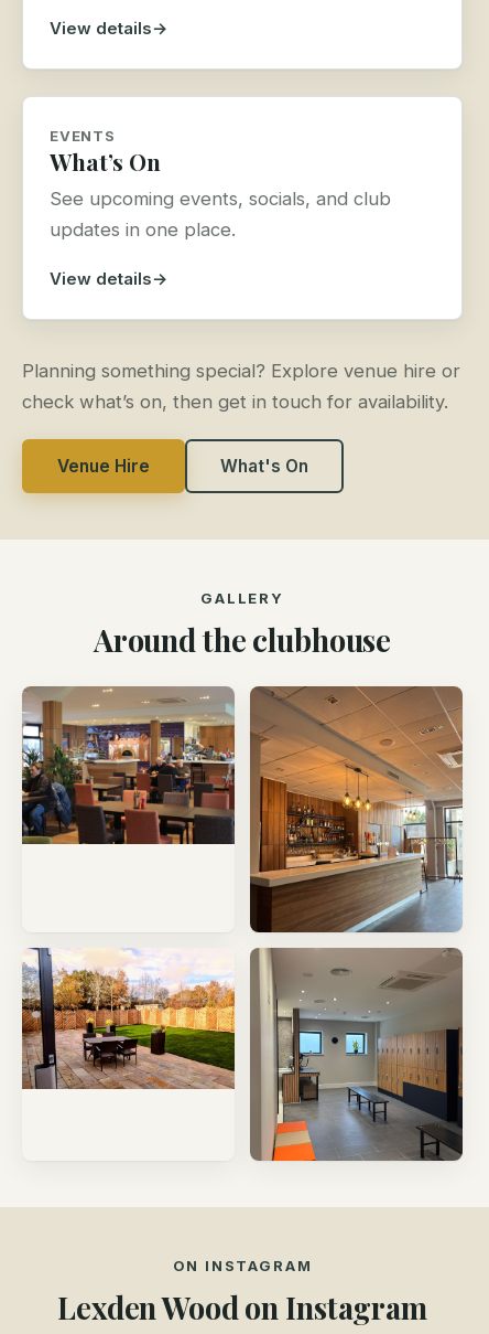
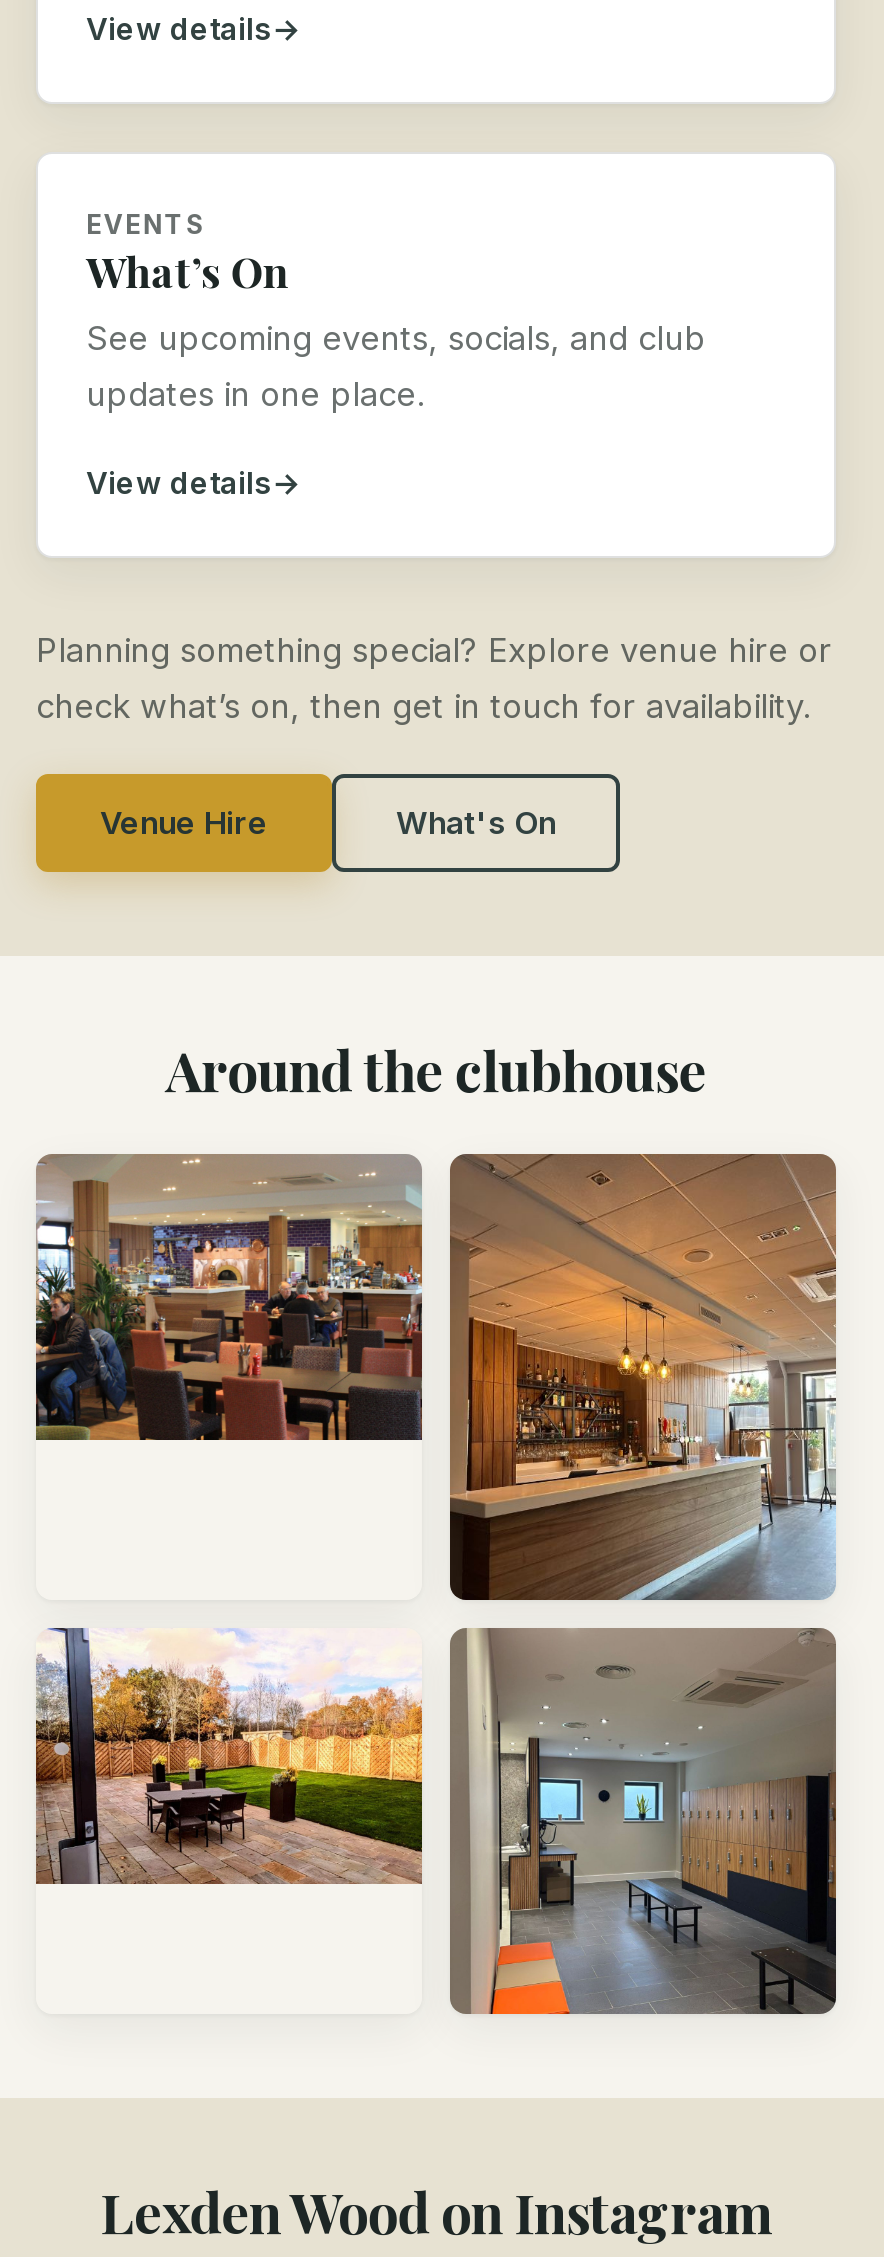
[201,589,284,607] GALLERY -> none
[172,1256,312,1274] ON INSTAGRAM -> none

